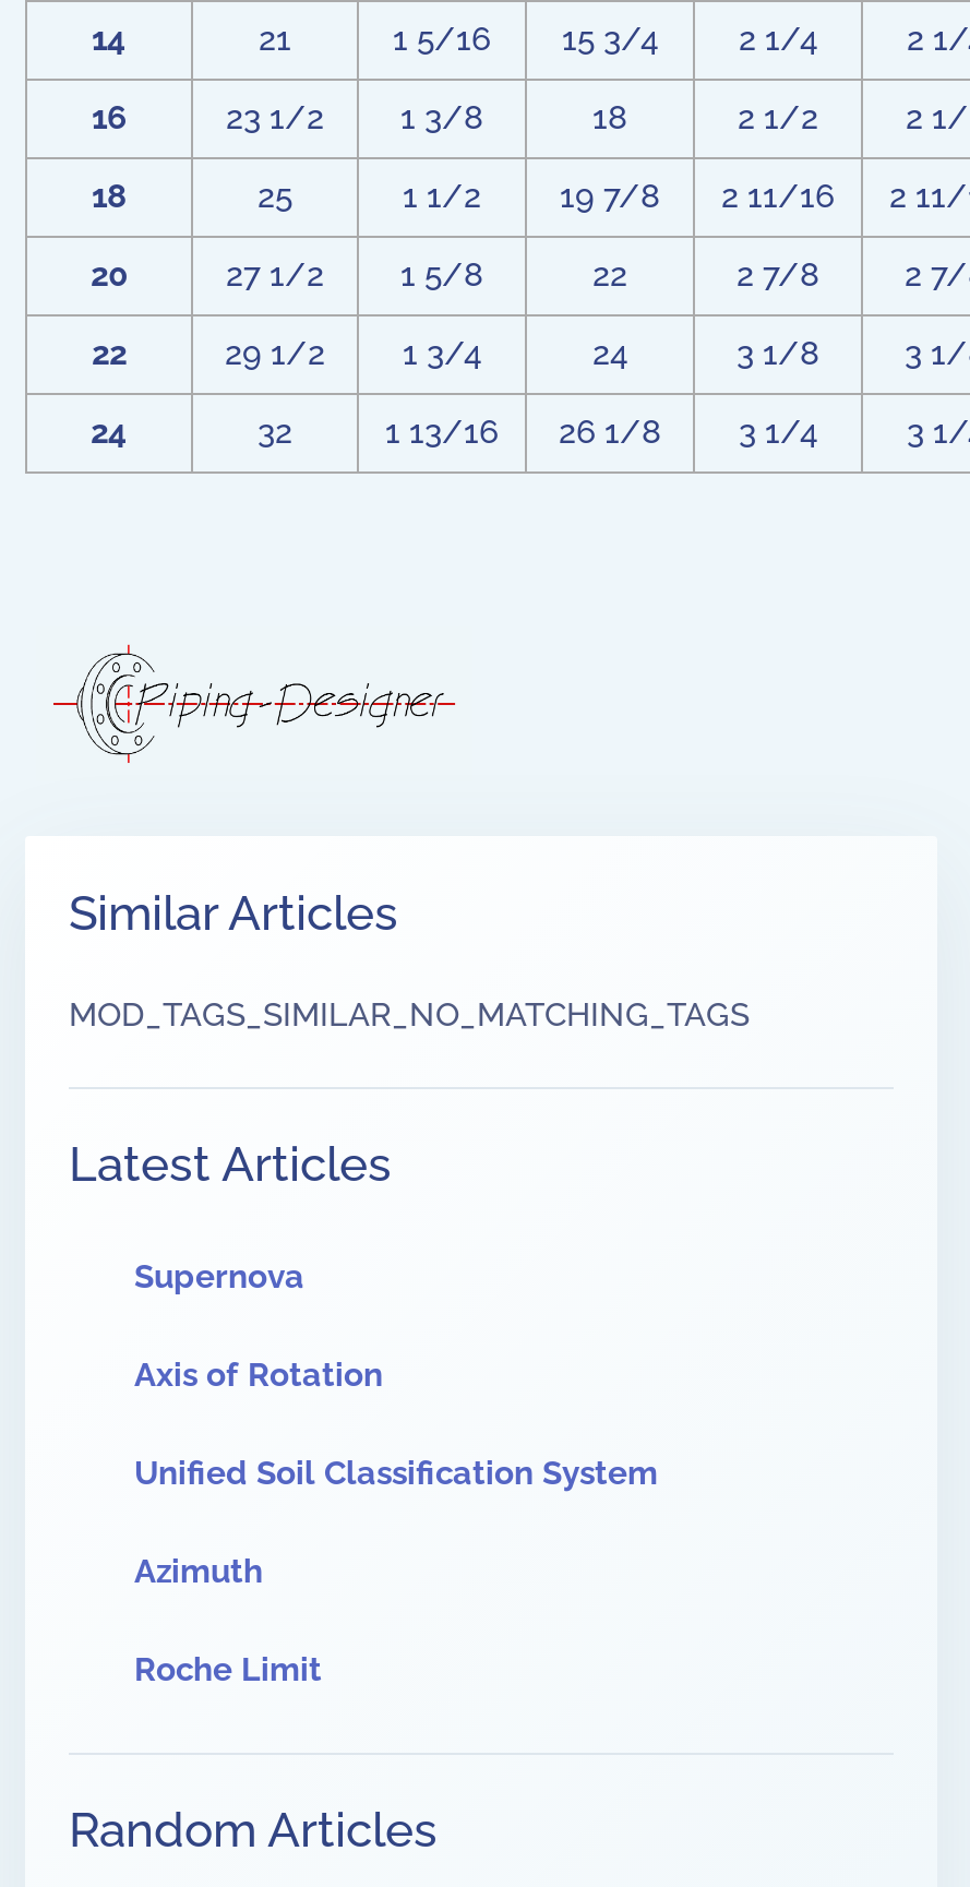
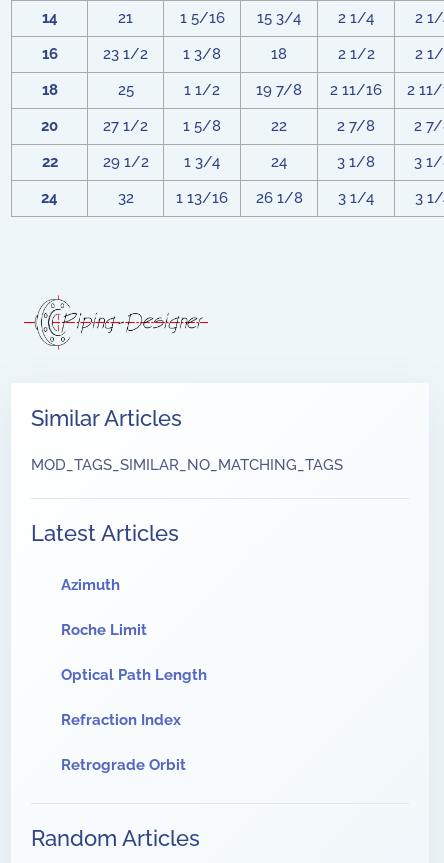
[134,1258,658,1494] Supernova | Axis of Rotation | Unified Soil Classification System -> none
moved [134,1553,322,1690] -> [61,576,147,639]: Azimuth | Roche Limit
none -> [61,666,207,774] Optical Path Length | Refraction Index | Retrograde Orbit

